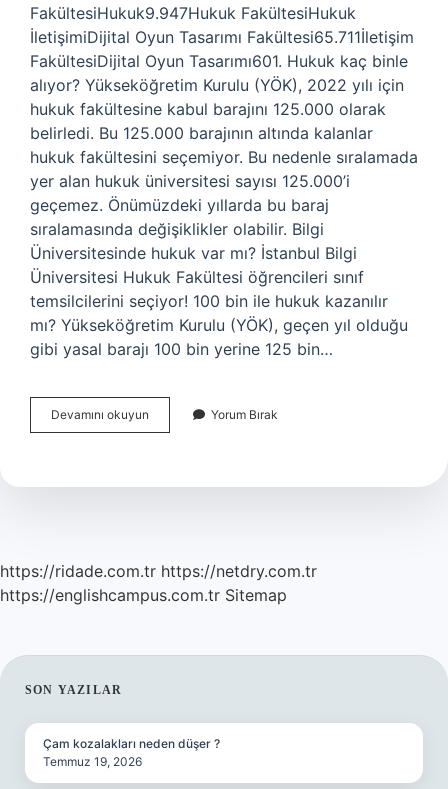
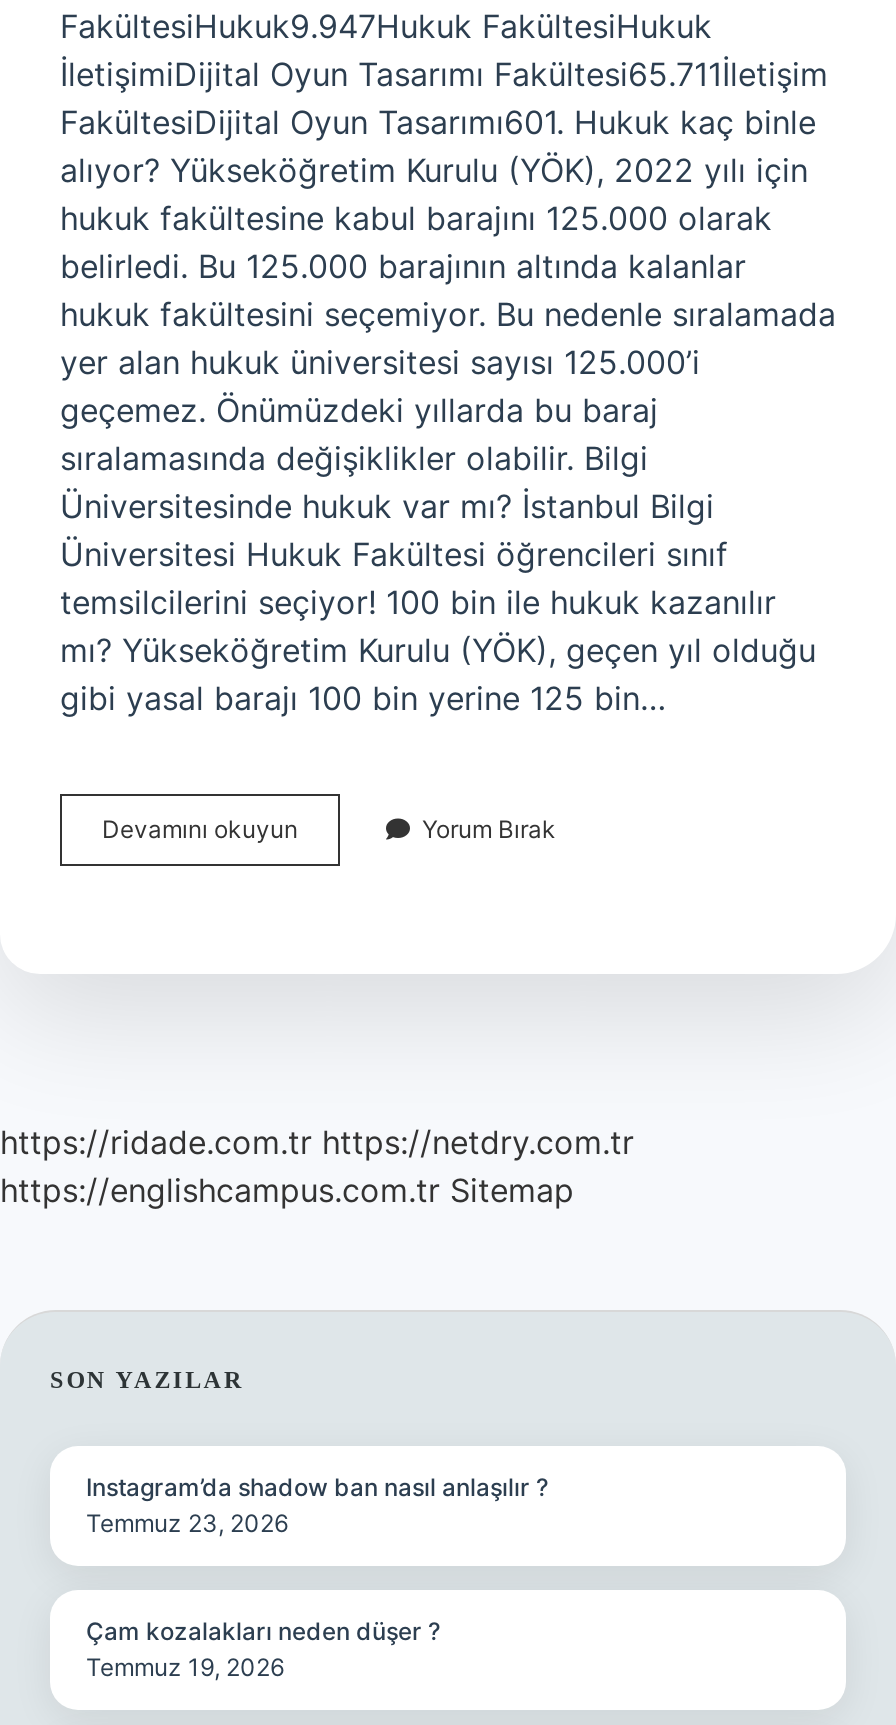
none -> [86,1472,548,1538] Instagram’da shadow ban nasıl anlaşılır ? | Temmuz 23, 2026

